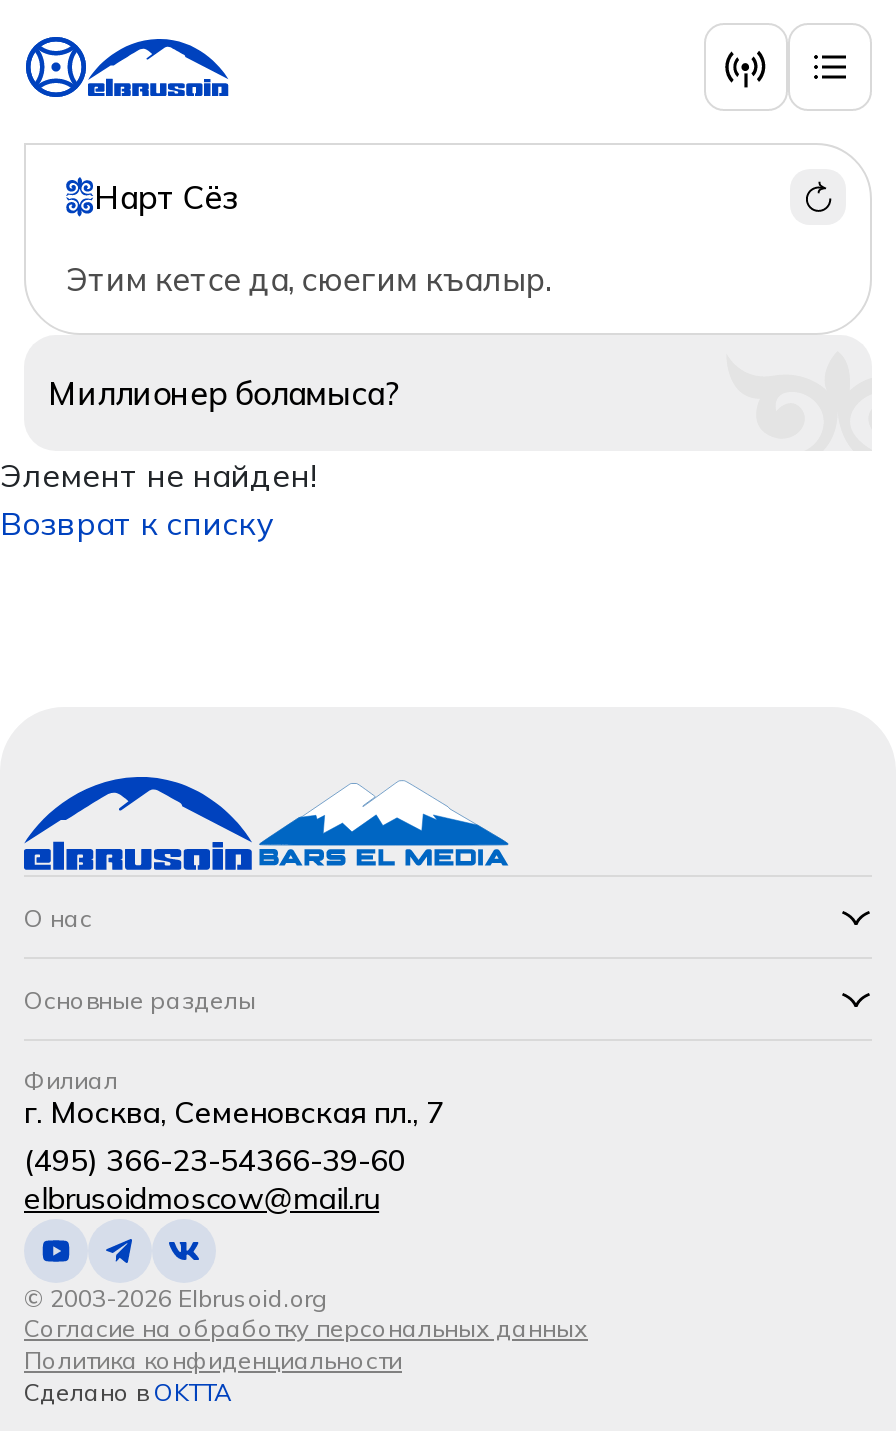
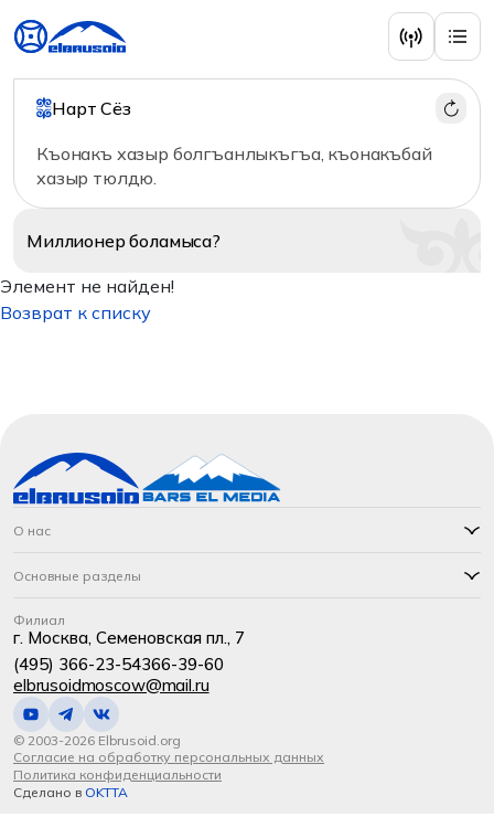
[66,259,551,299] Этим кетсе да, сюегим къалыр. -> [36,142,432,189] Къонакъ хазыр болгъанлыкъгъа, къонакъбай | хазыр тюлдю.

